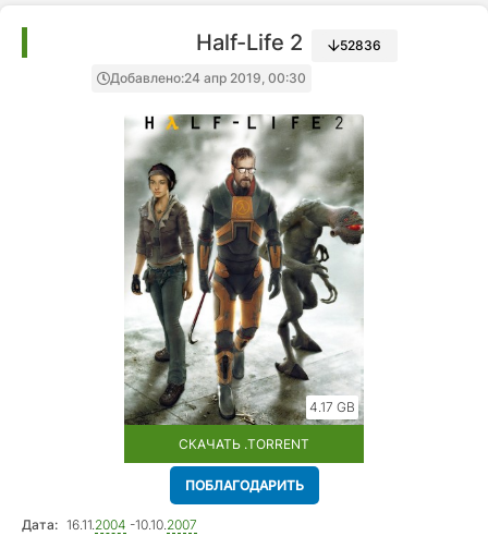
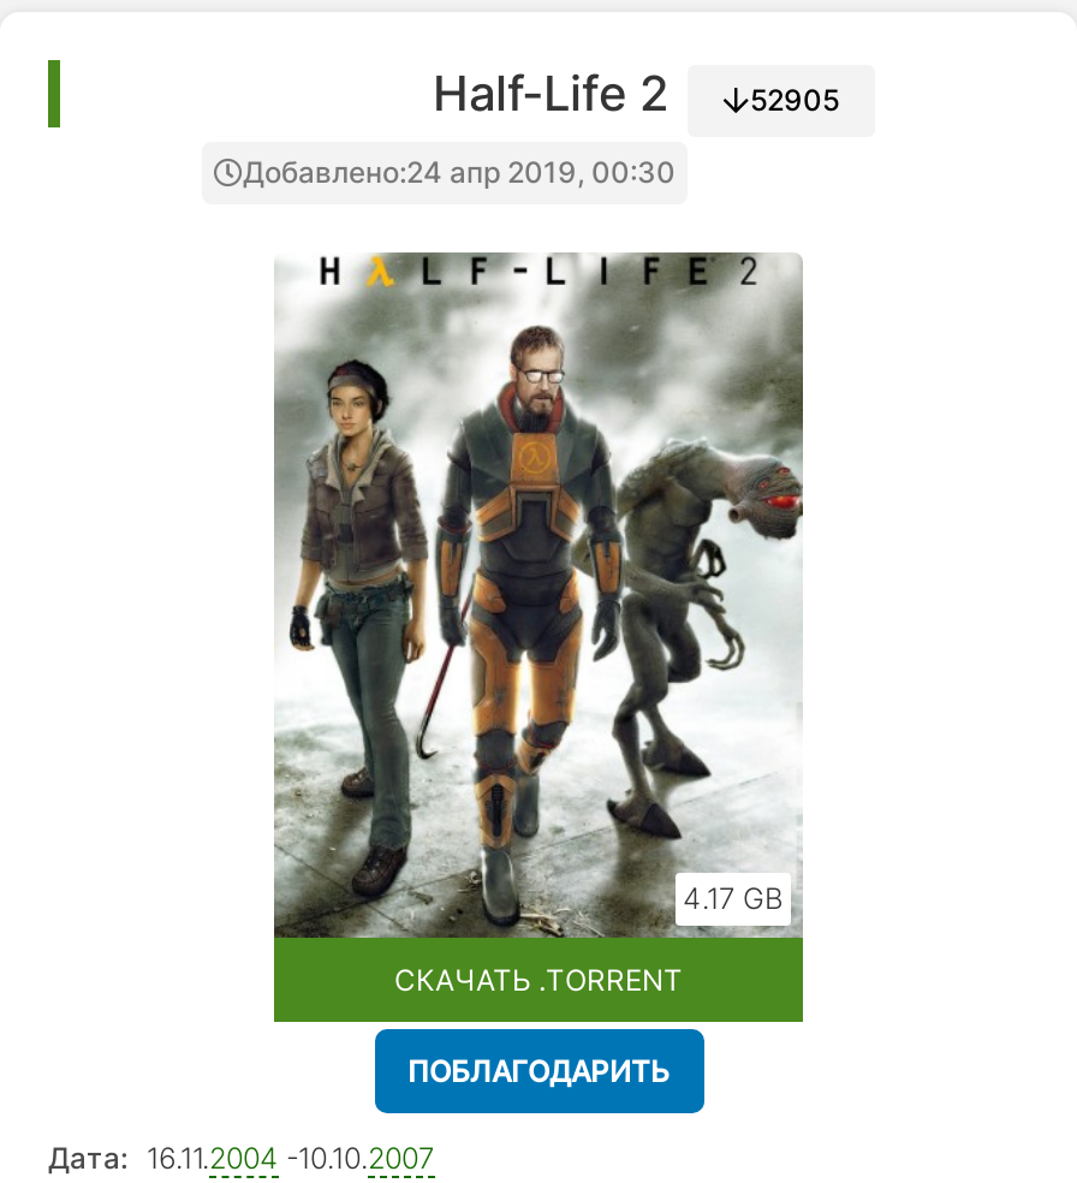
[339,37,381,53] 52836 -> [750,82,839,118] 52905

